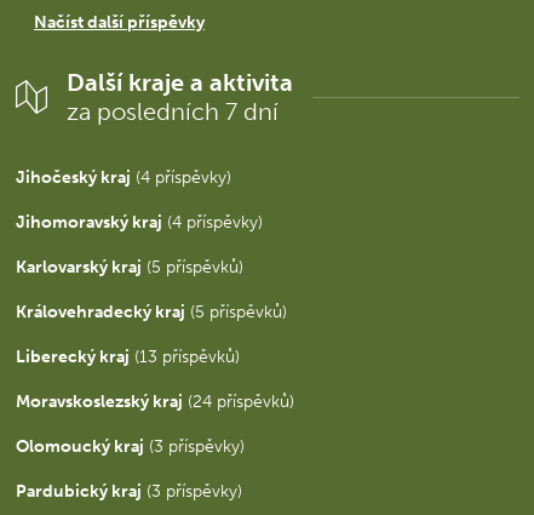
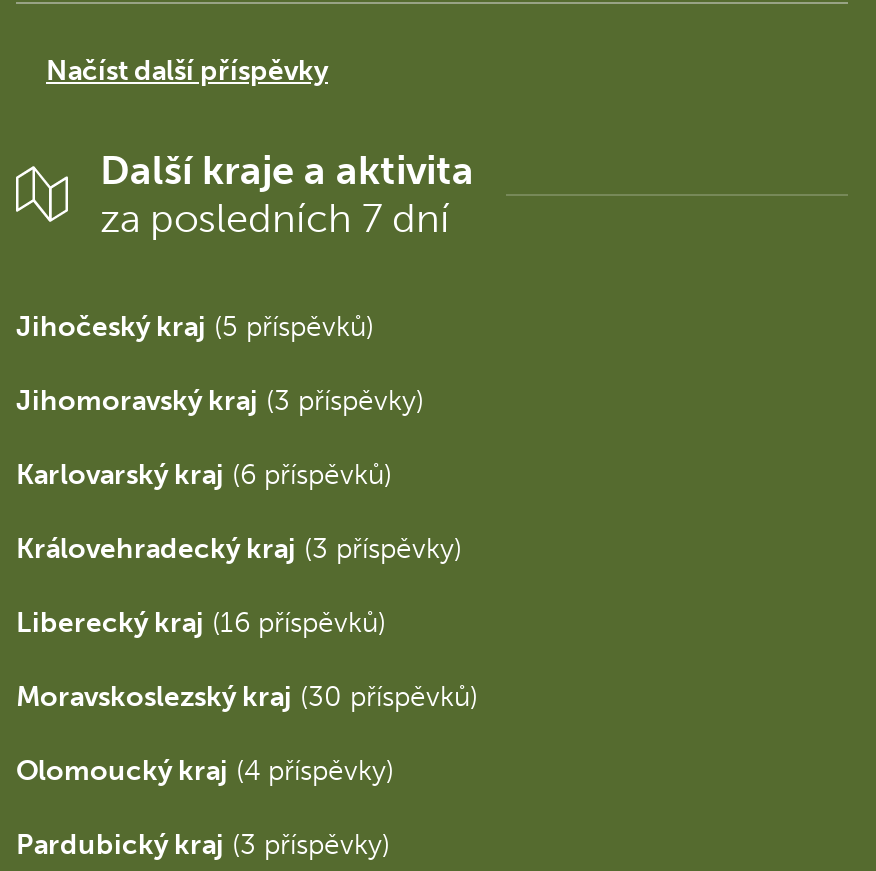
[16,167,231,188] Jihočeský kraj (4 příspěvky) -> [16,310,374,344] Jihočeský kraj (5 příspěvků)
[16,212,263,233] Jihomoravský kraj (4 příspěvky) -> [16,384,424,418] Jihomoravský kraj (3 příspěvky)
[16,257,243,277] Karlovarský kraj (5 příspěvků) -> [16,458,392,492] Karlovarský kraj (6 příspěvků)
[16,302,287,322] Královehradecký kraj (5 příspěvků) -> [16,532,462,566] Královehradecký kraj (3 příspěvky)
[16,347,240,367] Liberecký kraj (13 příspěvků) -> [16,606,386,640] Liberecký kraj (16 příspěvků)
[16,391,294,412] Moravskoslezský kraj (24 příspěvků) -> [16,680,478,714] Moravskoslezský kraj (30 příspěvků)
[16,436,245,457] Olomoucký kraj (3 příspěvky) -> [16,754,394,788] Olomoucký kraj (4 příspěvky)

